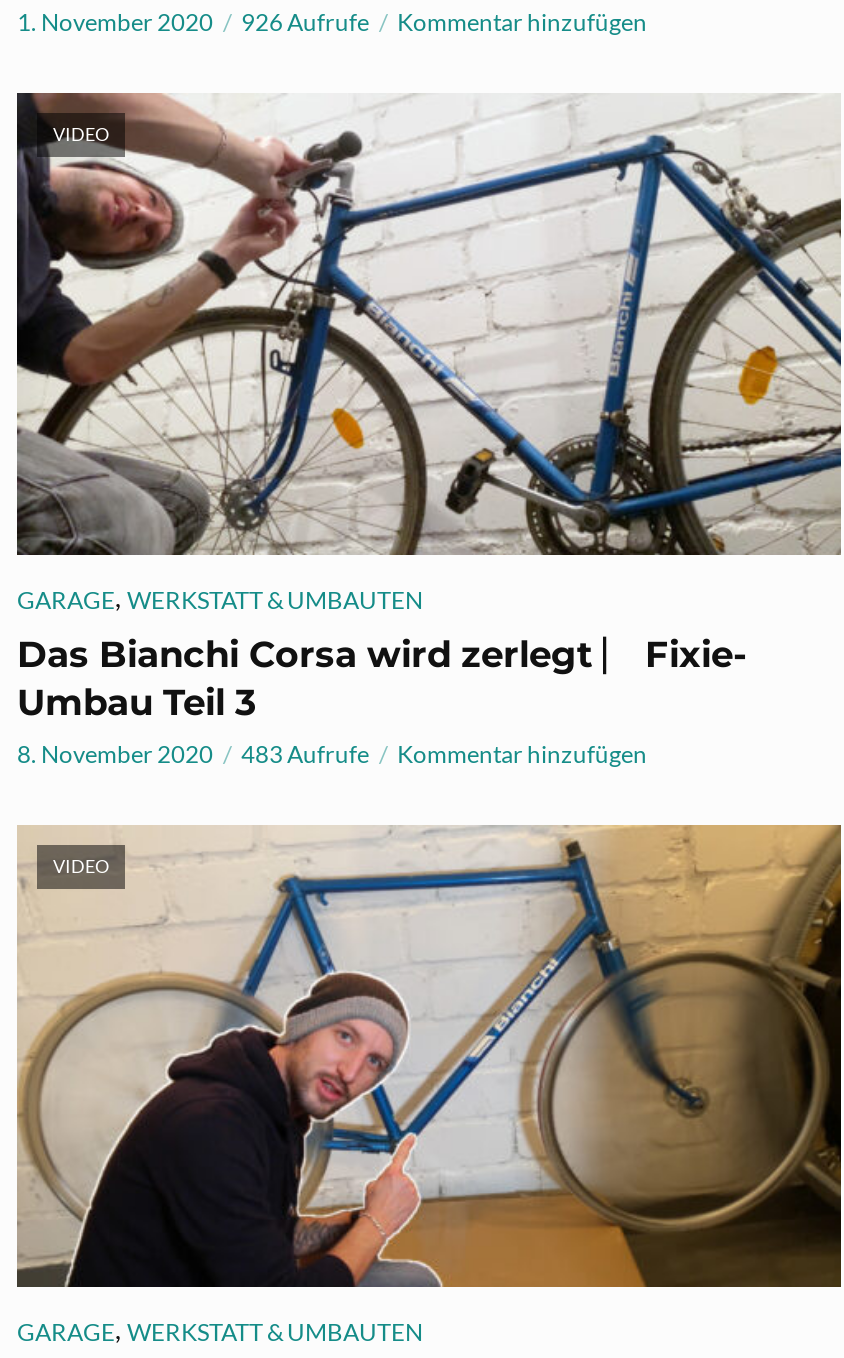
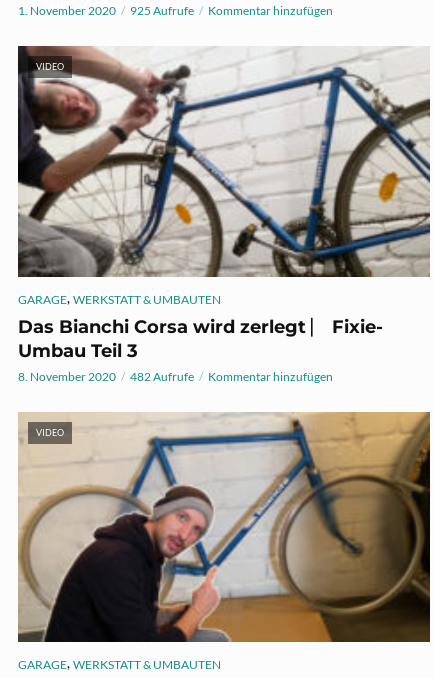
[17,7,647,37] 1. November 2020 926 Aufrufe Kommentar hinzufügen -> [18,3,333,18] 1. November 2020 925 Aufrufe Kommentar hinzufügen
[17,739,647,769] 8. November 2020 483 Aufrufe Kommentar hinzufügen -> [18,369,333,384] 8. November 2020 482 Aufrufe Kommentar hinzufügen

